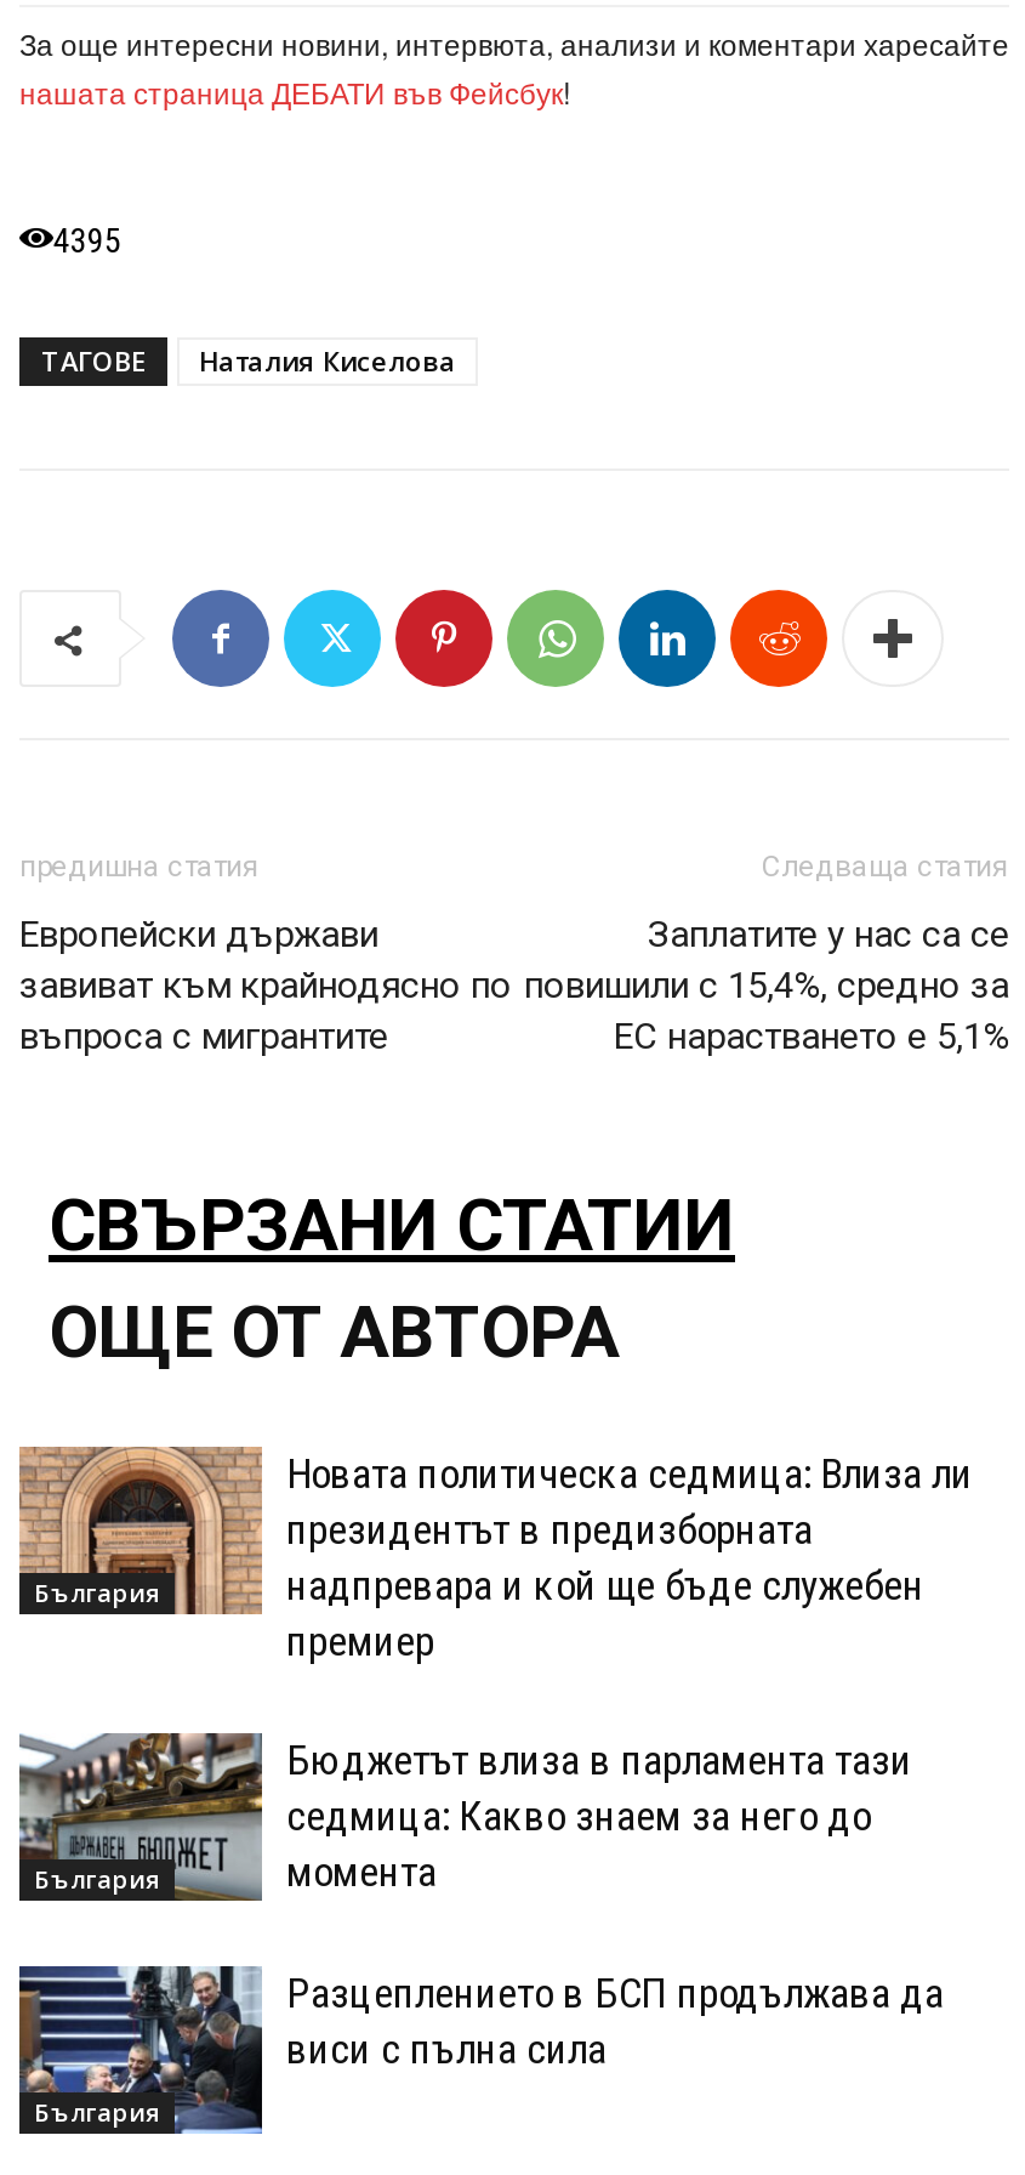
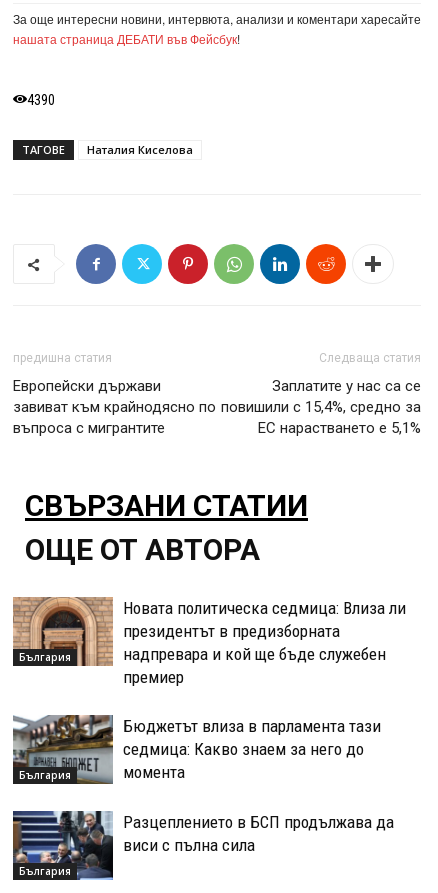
[53,222,121,260] 4395 -> [27,92,55,108] 4390

